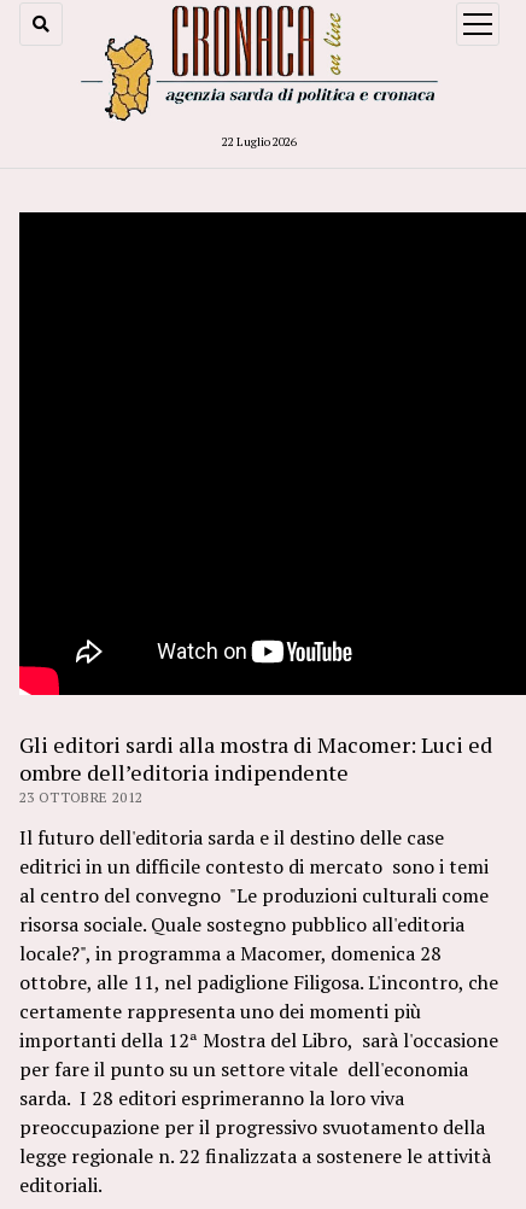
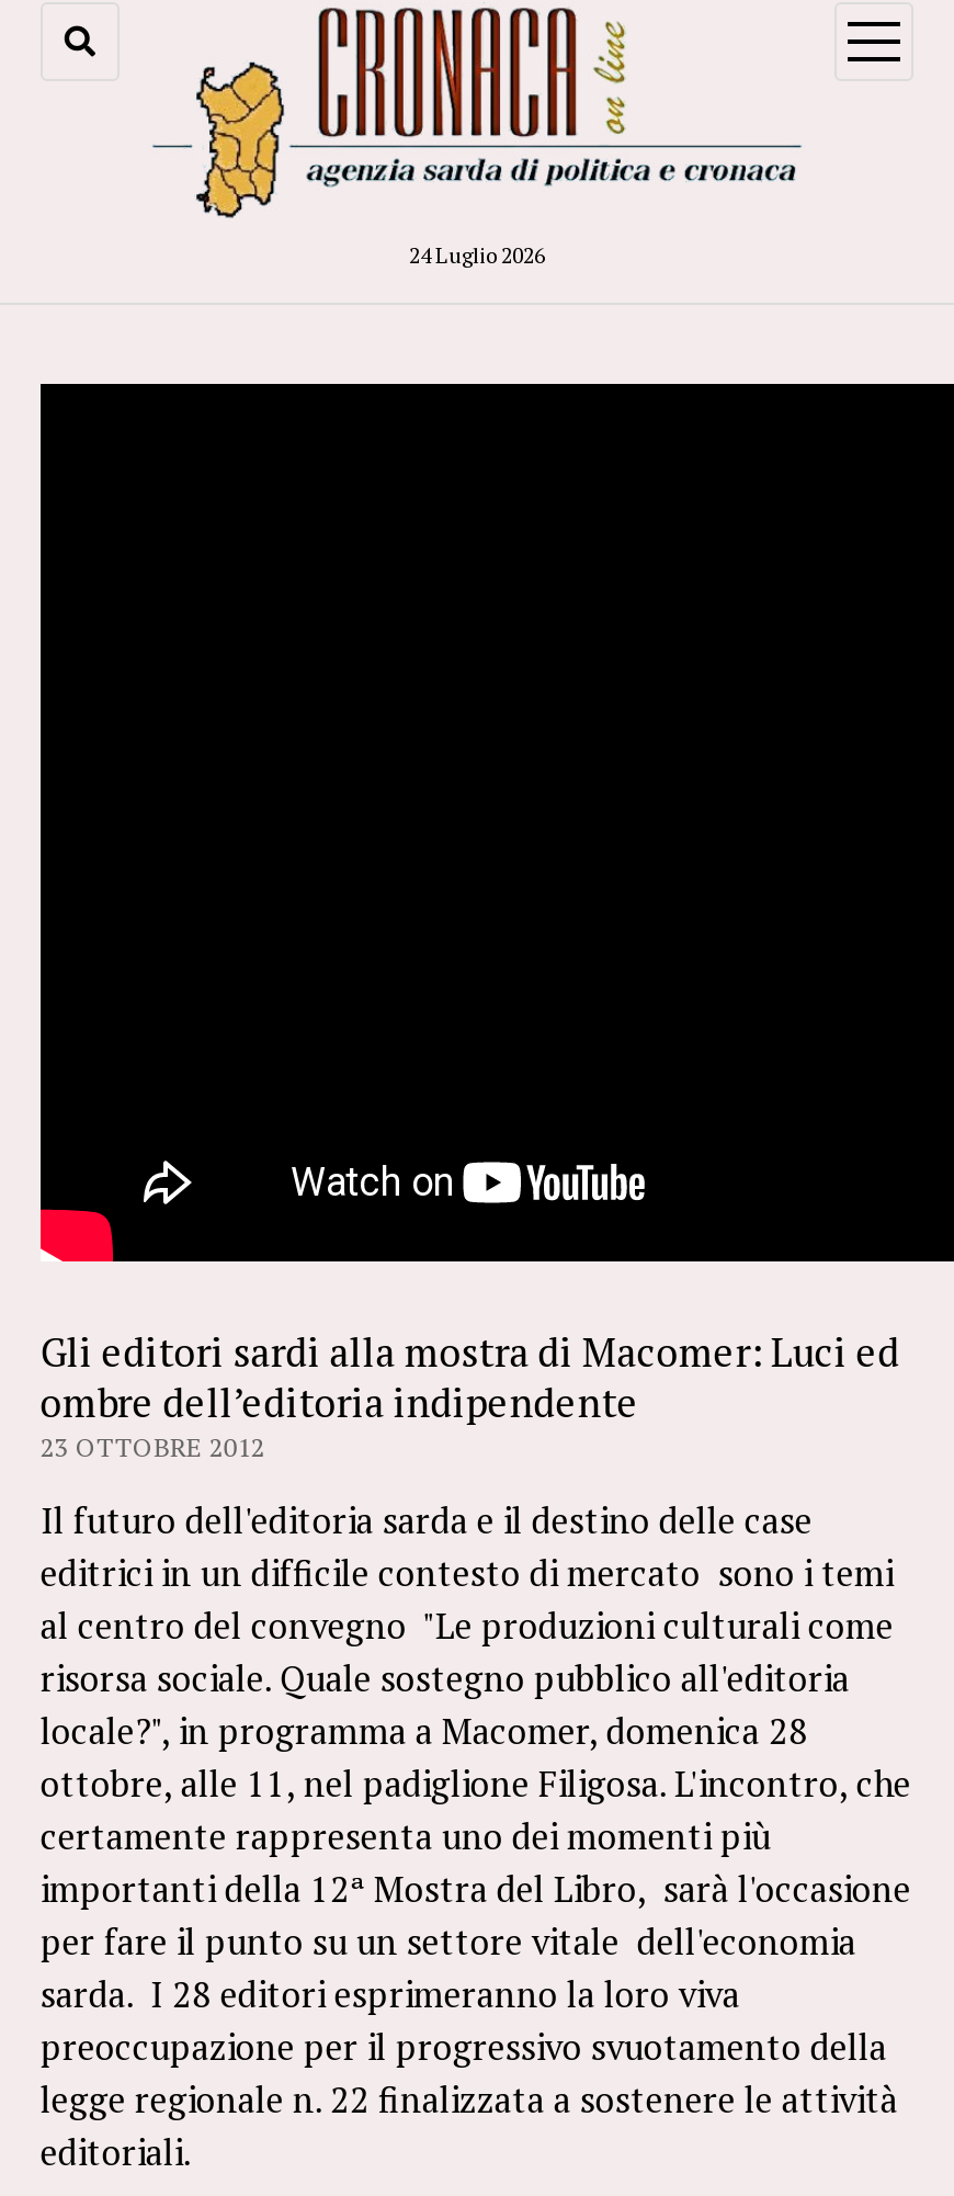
[222,134,297,149] 22 Luglio 2026 -> [409,241,545,269] 24 Luglio 2026

